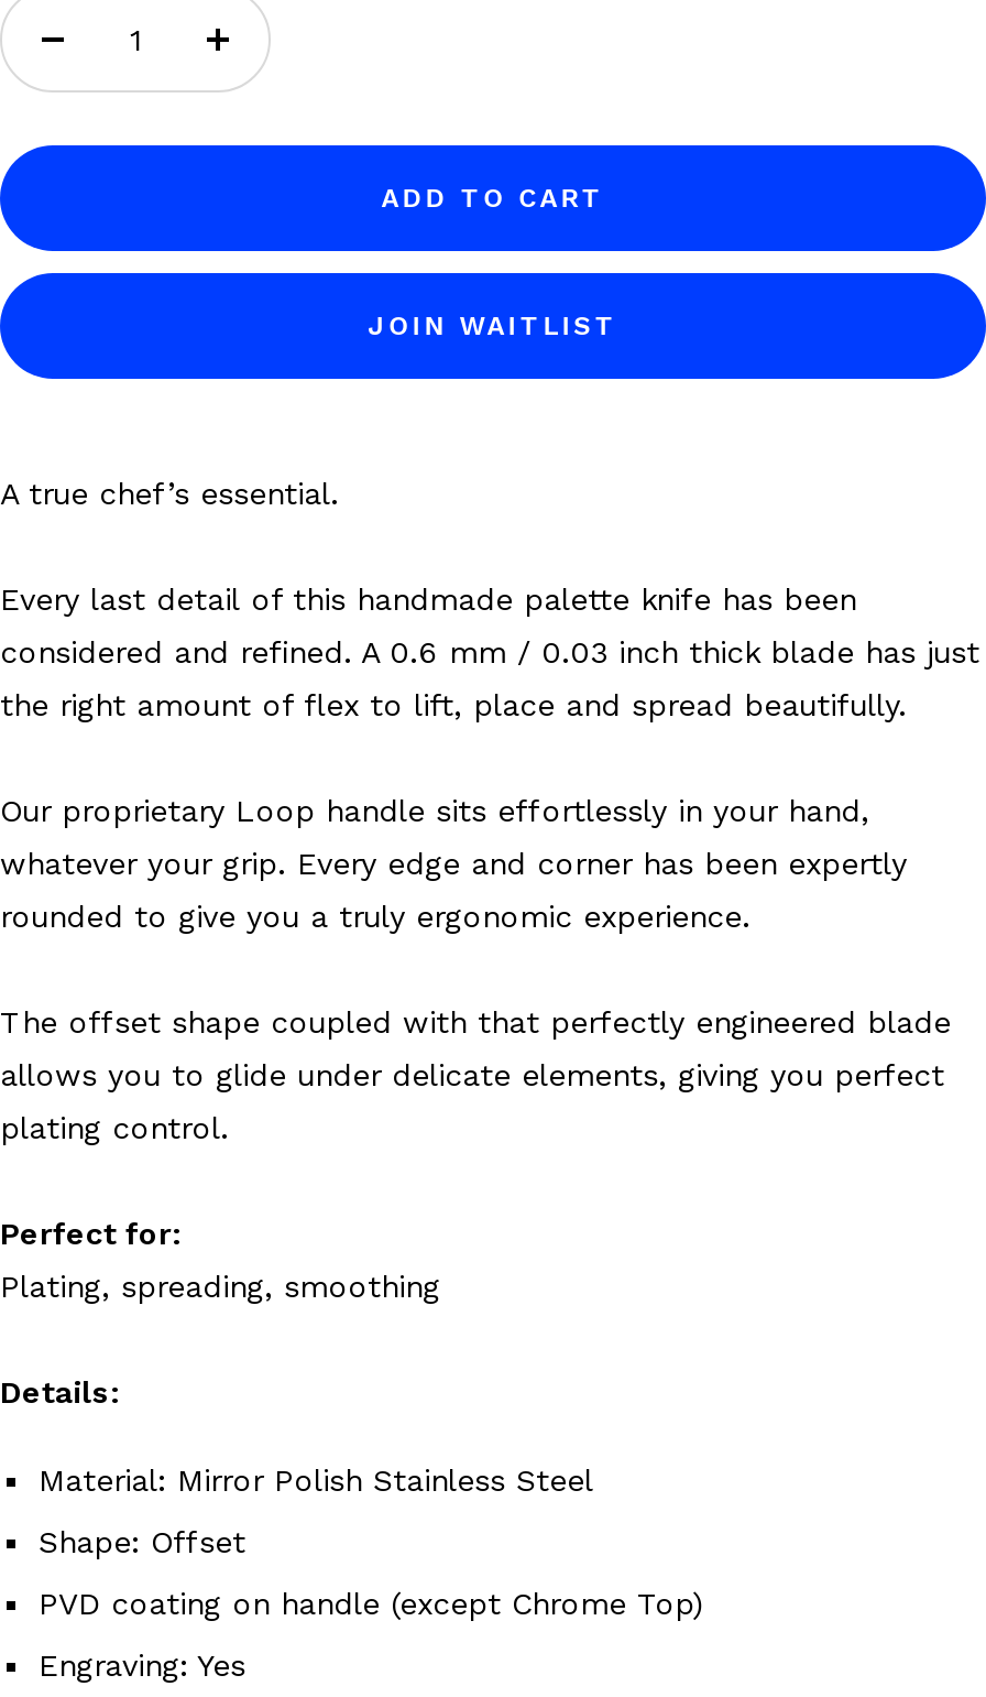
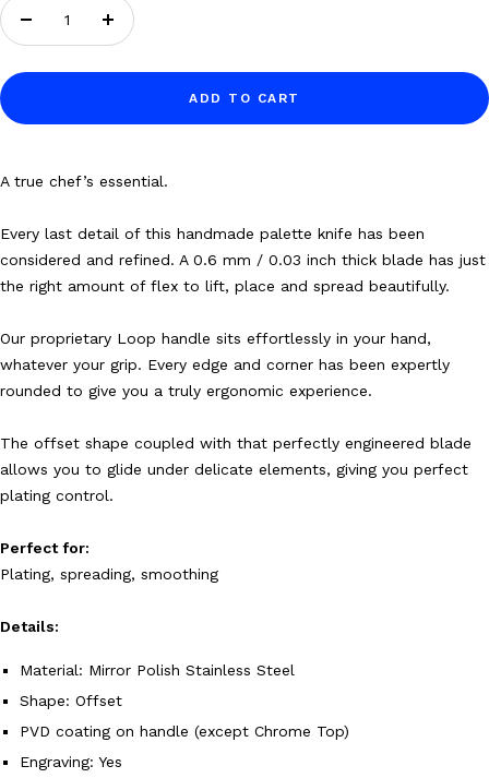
[368,310,618,341] JOIN WAITLIST -> none

